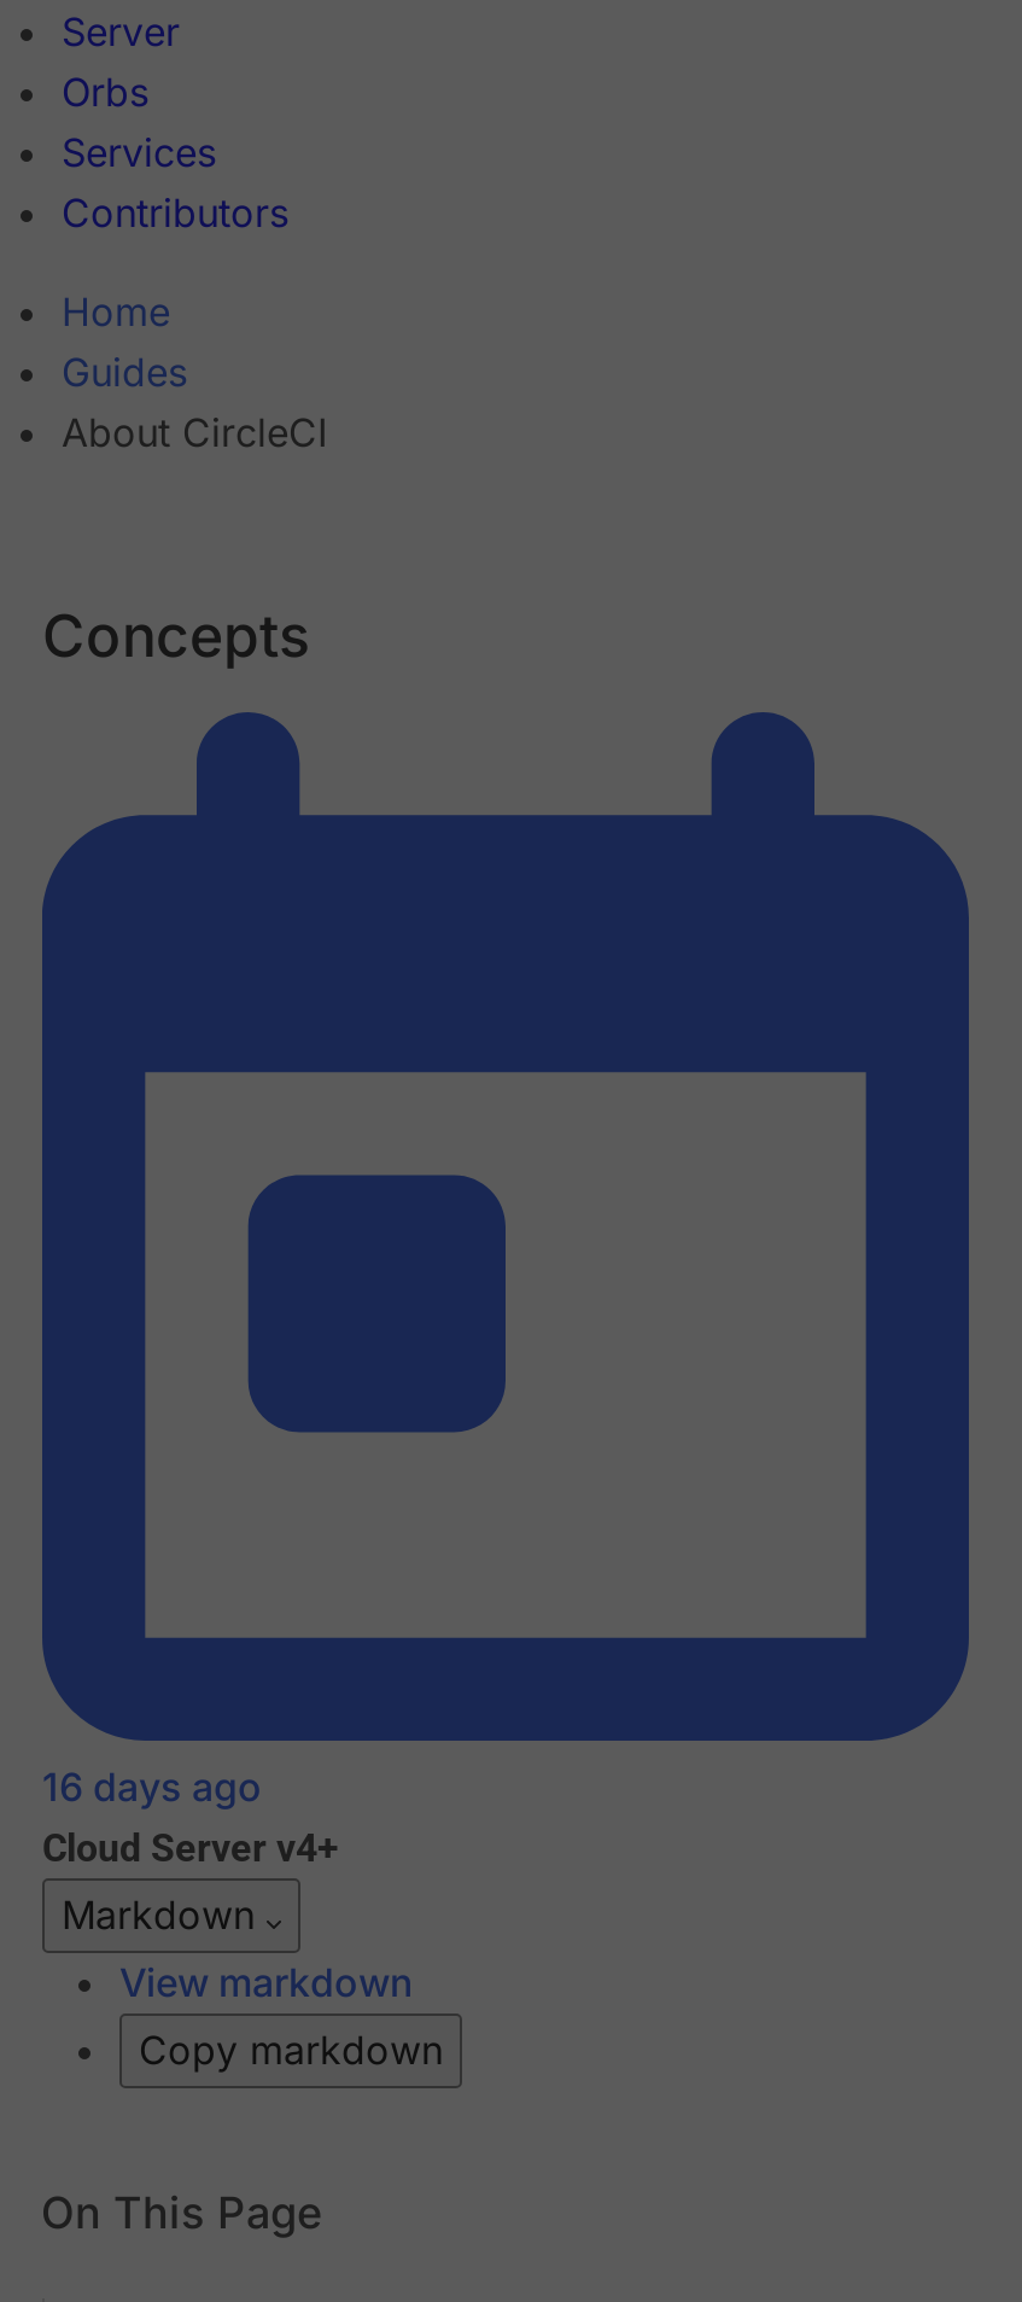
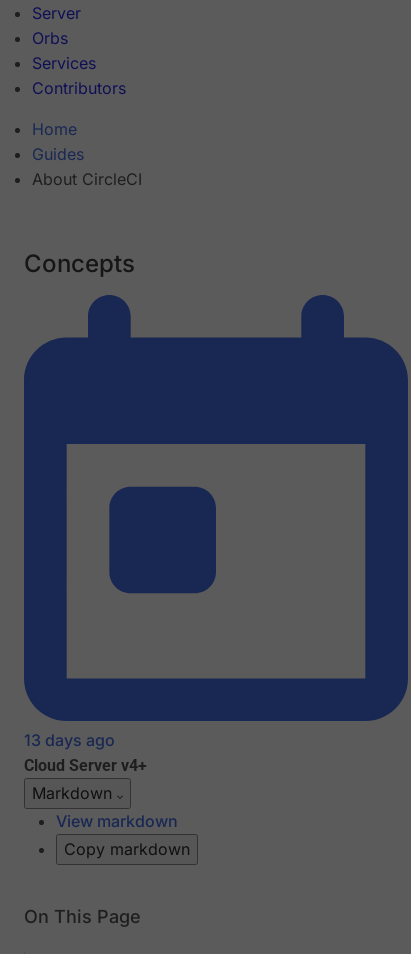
[42,1764,262,1812] 16 days ago -> [24,730,115,750] 13 days ago

